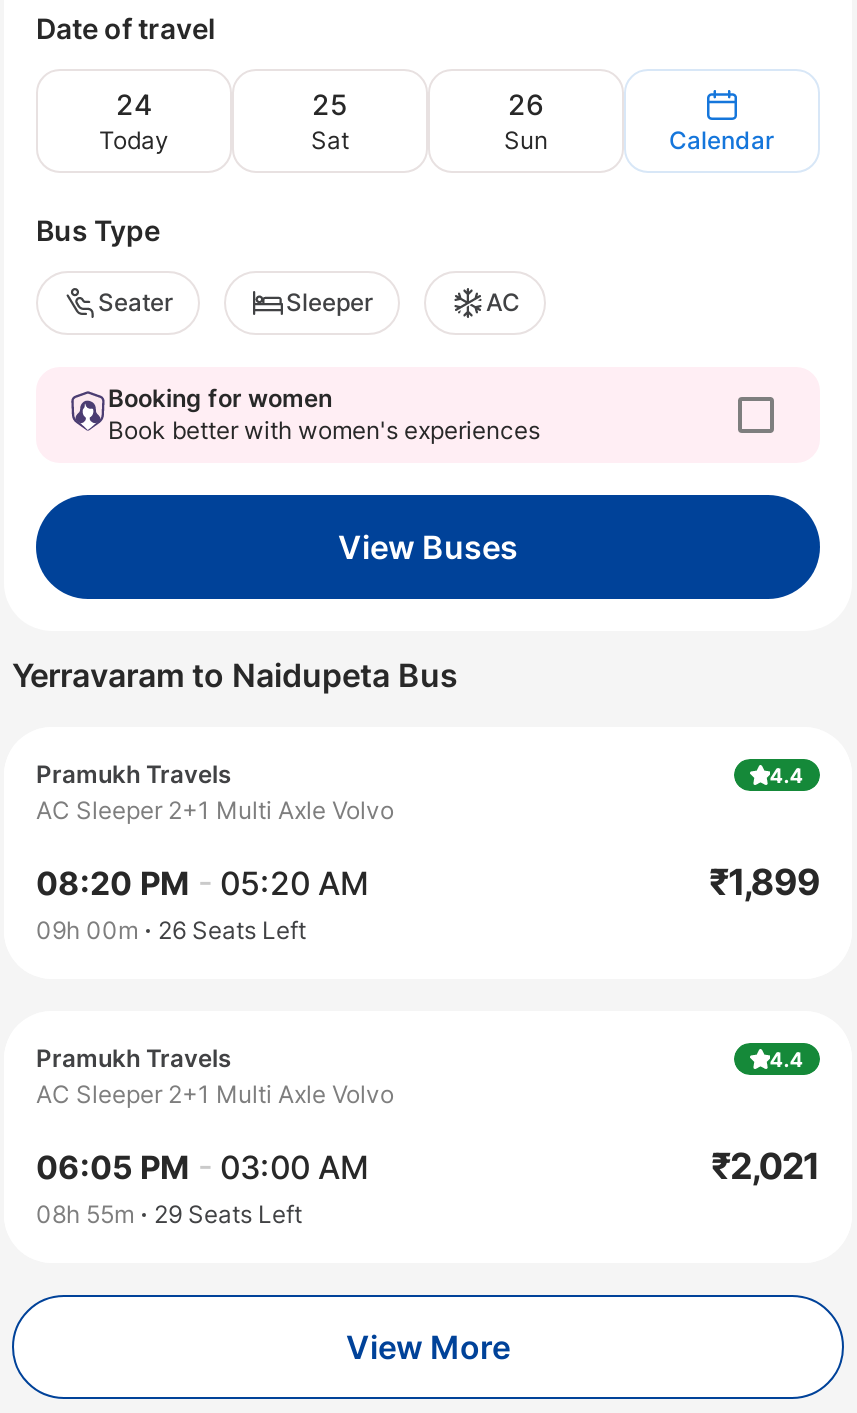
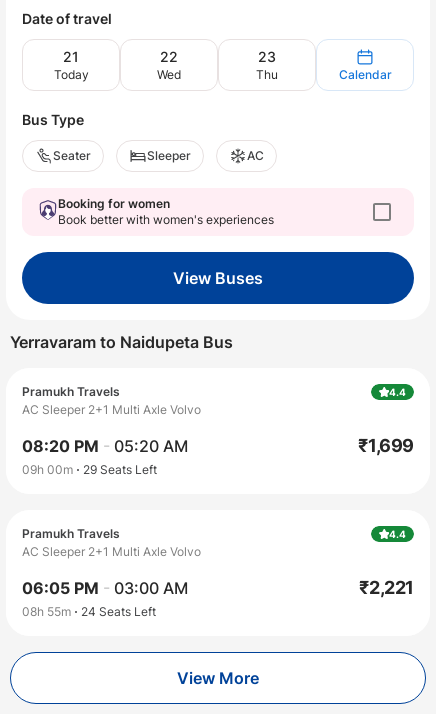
[116,87,152,121] 24 -> [63,48,79,65] 21
[311,87,349,155] 25 | Sat -> [157,48,181,82] 22 | Wed
[504,87,548,155] 26 | Sun -> [256,48,278,82] 23 | Thu
[709,861,820,903] ₹1,899 -> [358,435,414,456] ₹1,699
[36,915,306,945] 09h 00m 26 Seats Left -> [22,462,157,477] 09h 00m 29 Seats Left
[711,1145,820,1187] ₹2,021 -> [359,577,414,598] ₹2,221
[36,1199,302,1229] 08h 55m 29 Seats Left -> [22,604,156,619] 08h 55m 24 Seats Left

